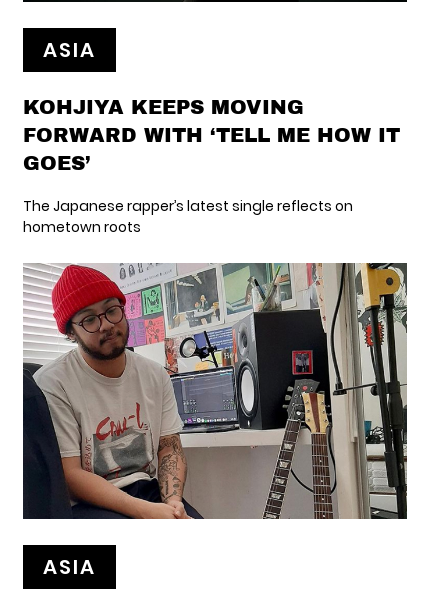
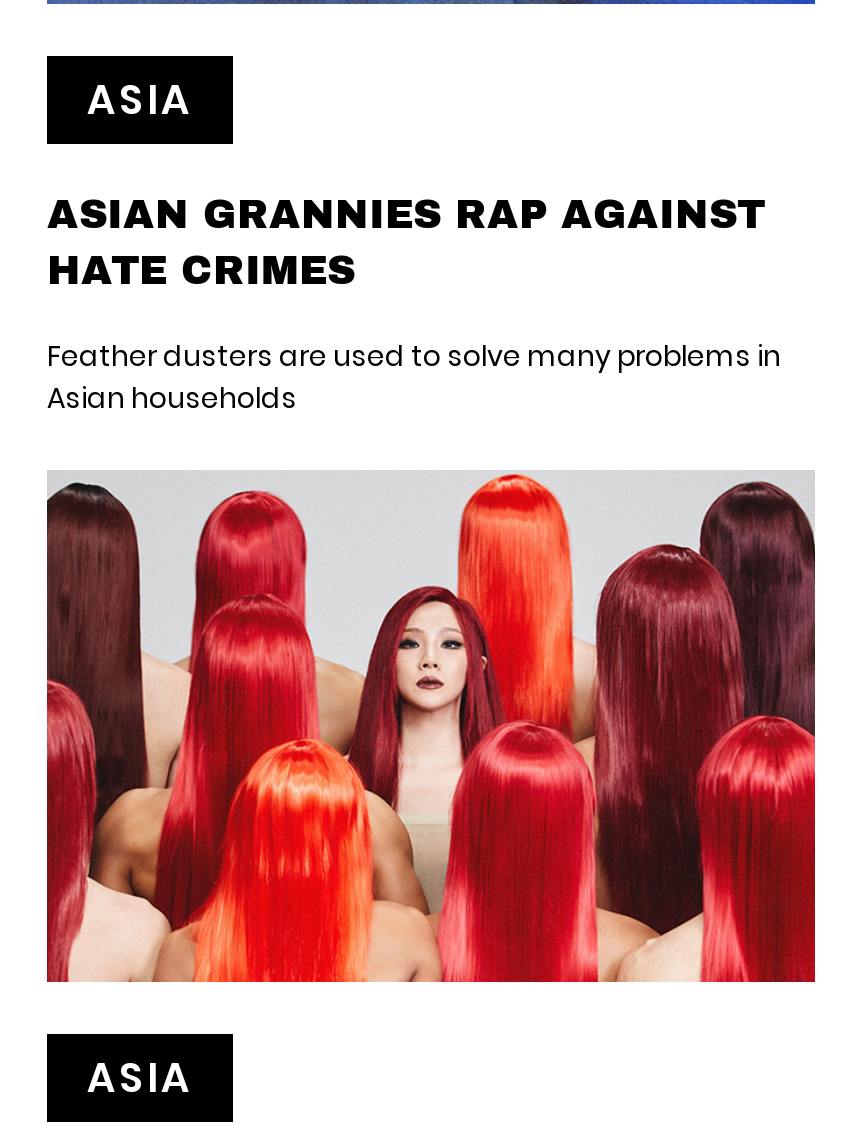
[23,92,400,176] KOHJIYA KEEPS MOVING | FORWARD WITH ‘TELL ME HOW IT | GOES’ -> [47,184,765,296] ASIAN GRANNIES RAP AGAINST | HATE CRIMES
[23,196,353,237] The Japanese rapper’s latest single reflects on | hometown roots -> [47,336,781,418] Feather dusters are used to solve many problems in | Asian households
[22,262,408,520] [image] -> [45,470,817,984] [image]

